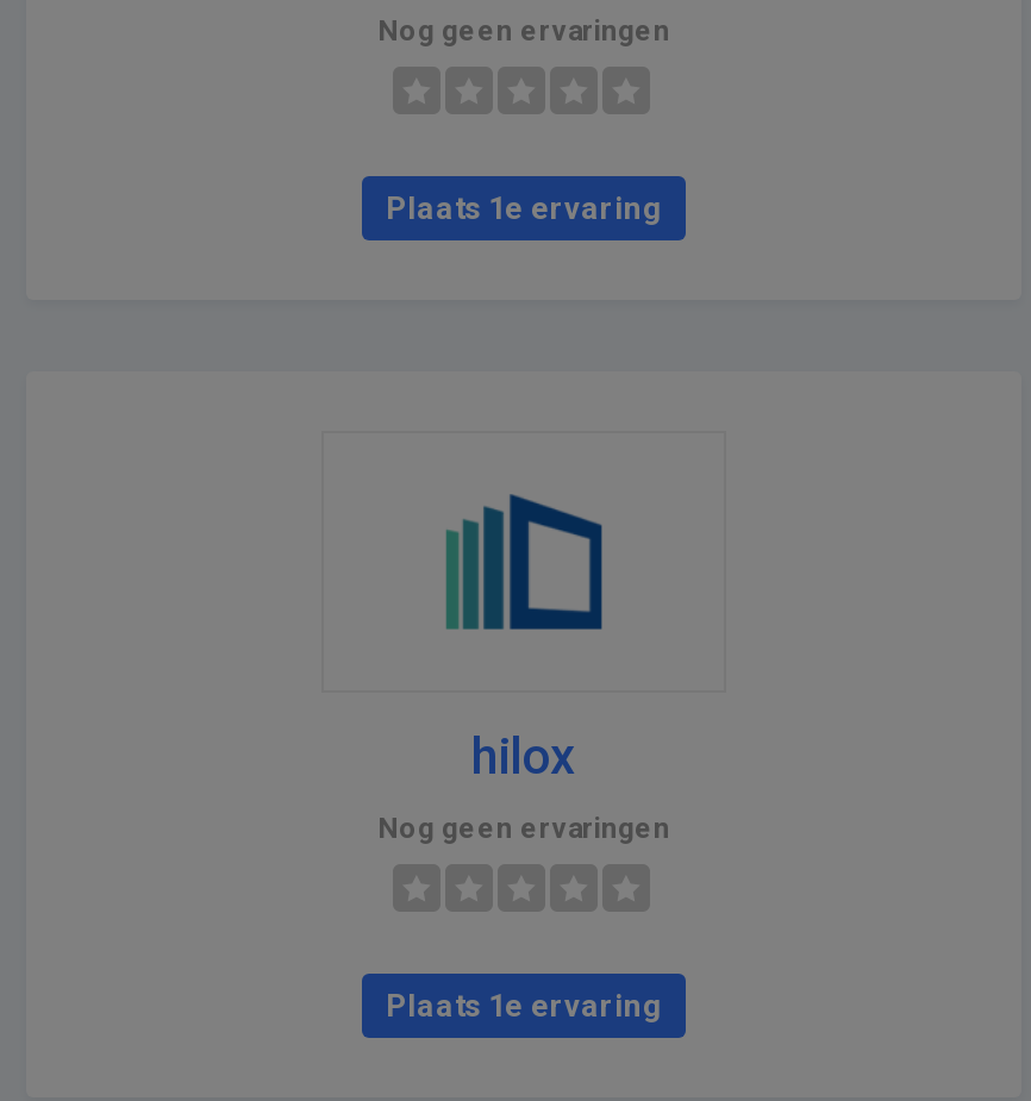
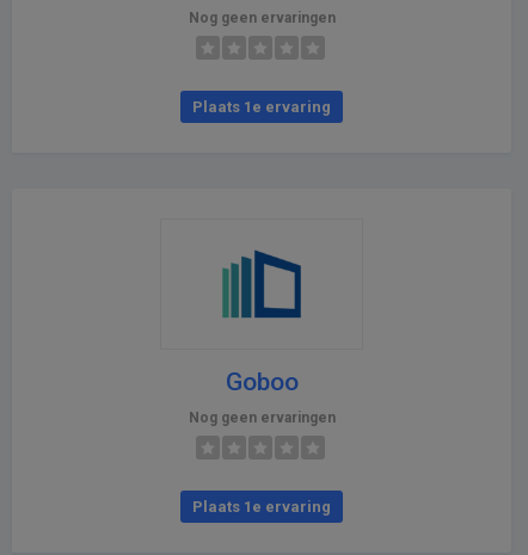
[471,728,576,786] hilox -> [225,368,298,396] Goboo

